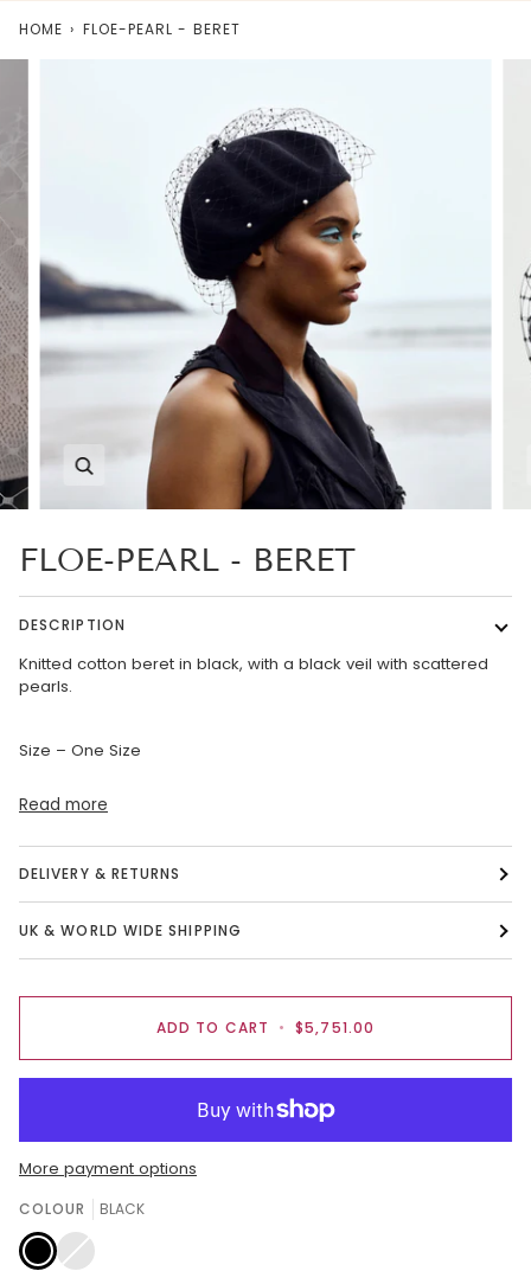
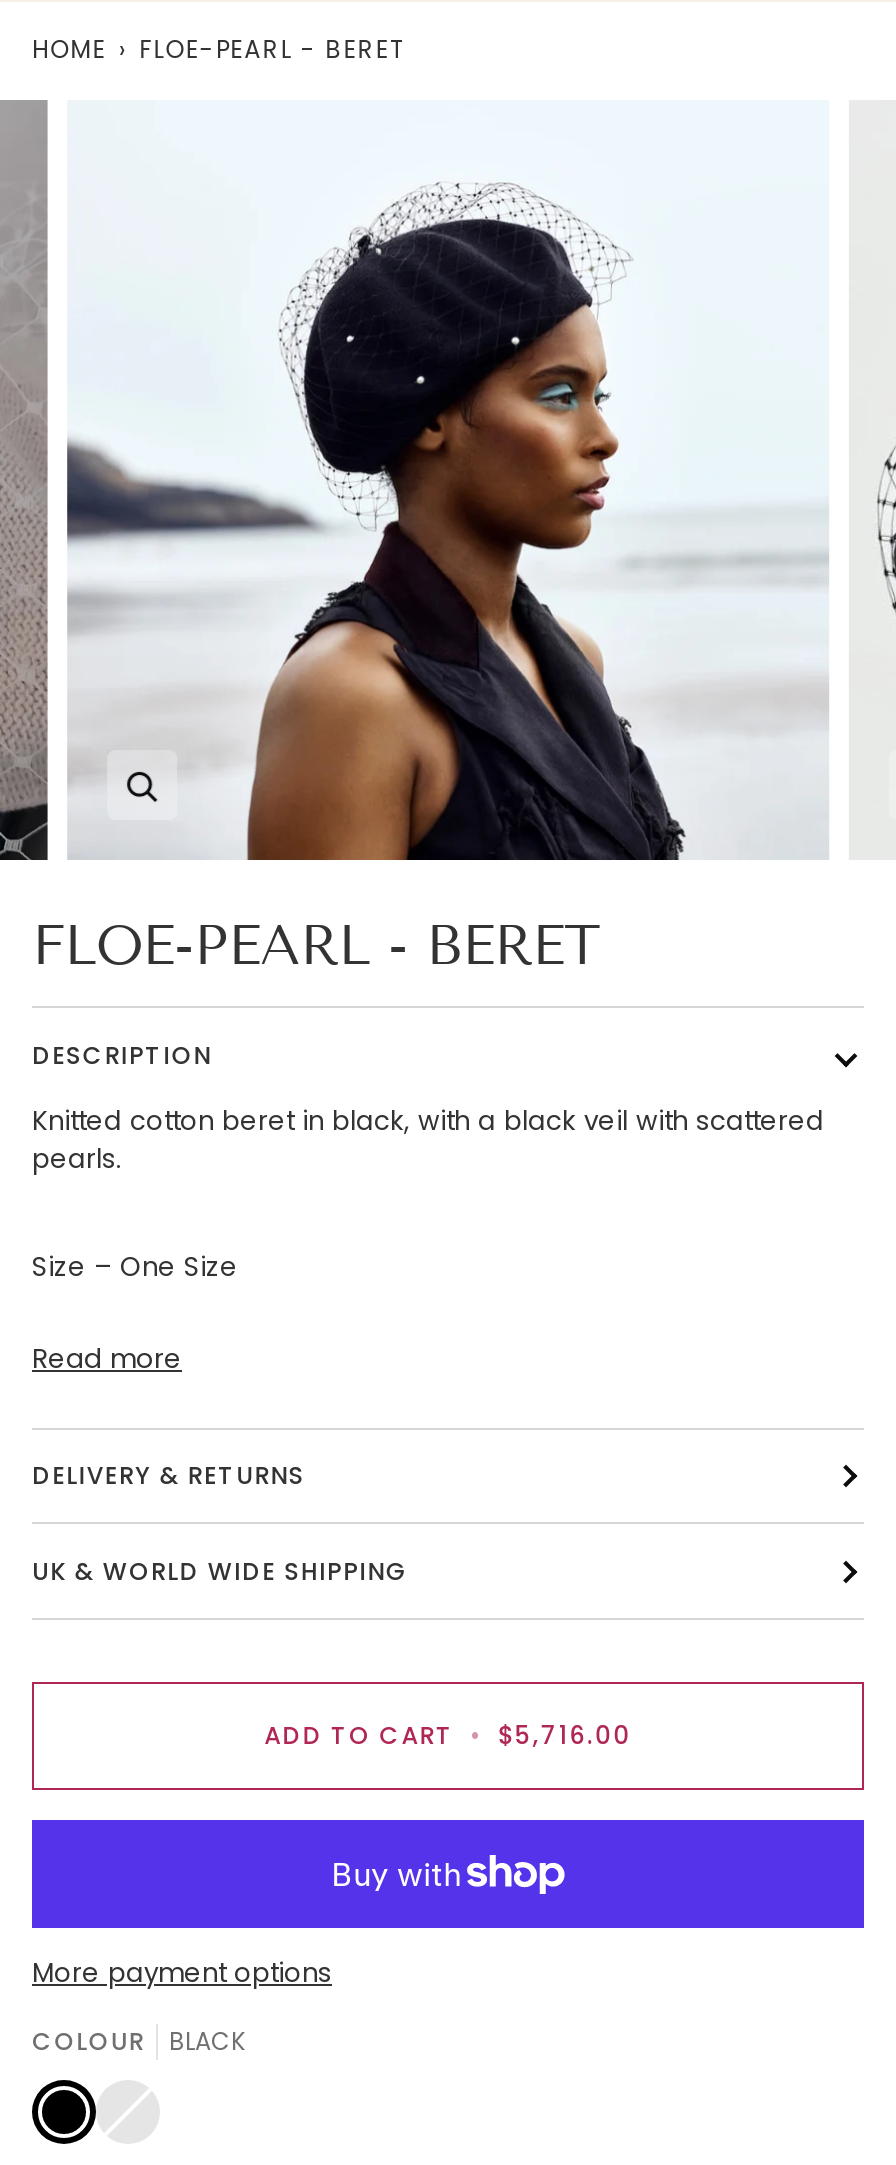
[157,1017,374,1037] ADD TO CART • $5,751.00 -> [264,1718,632,1752] ADD TO CART • $5,716.00

